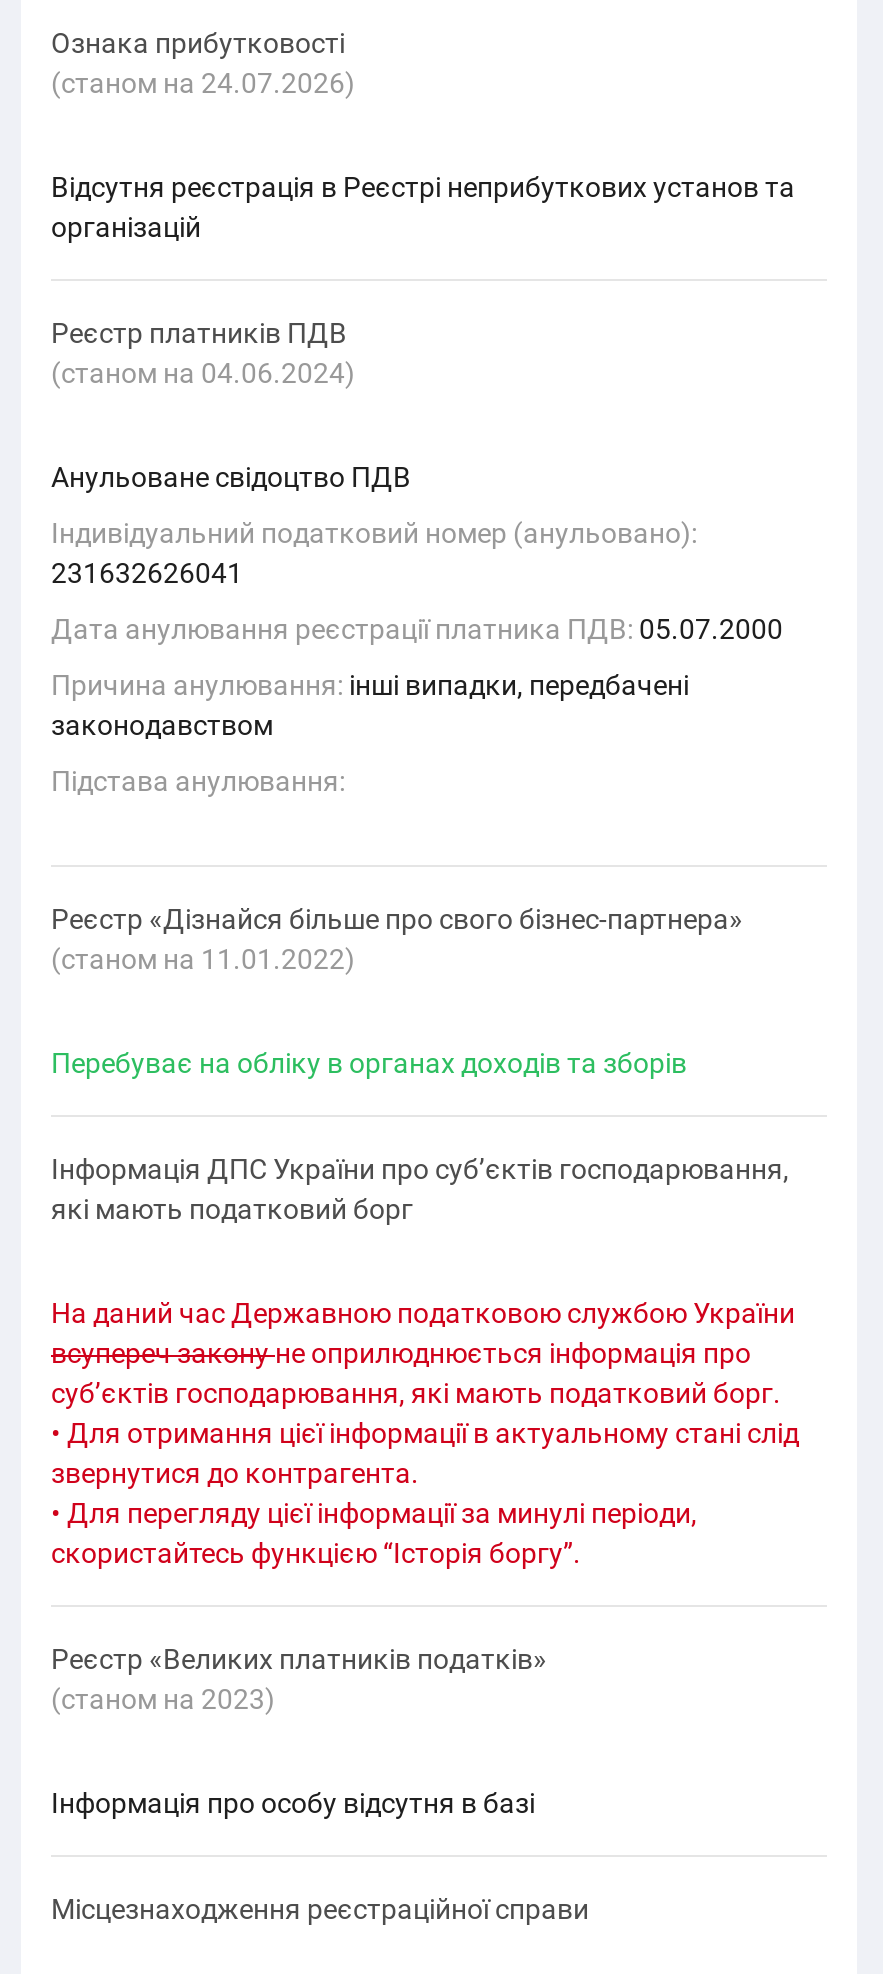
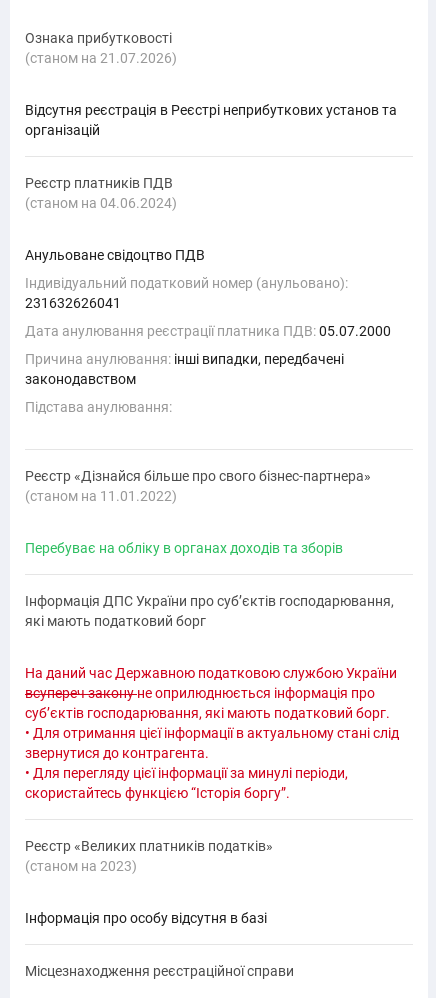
[51,67,355,99] (cтаном на 24.07.2026) -> [25,50,177,66] (cтаном на 21.07.2026)

